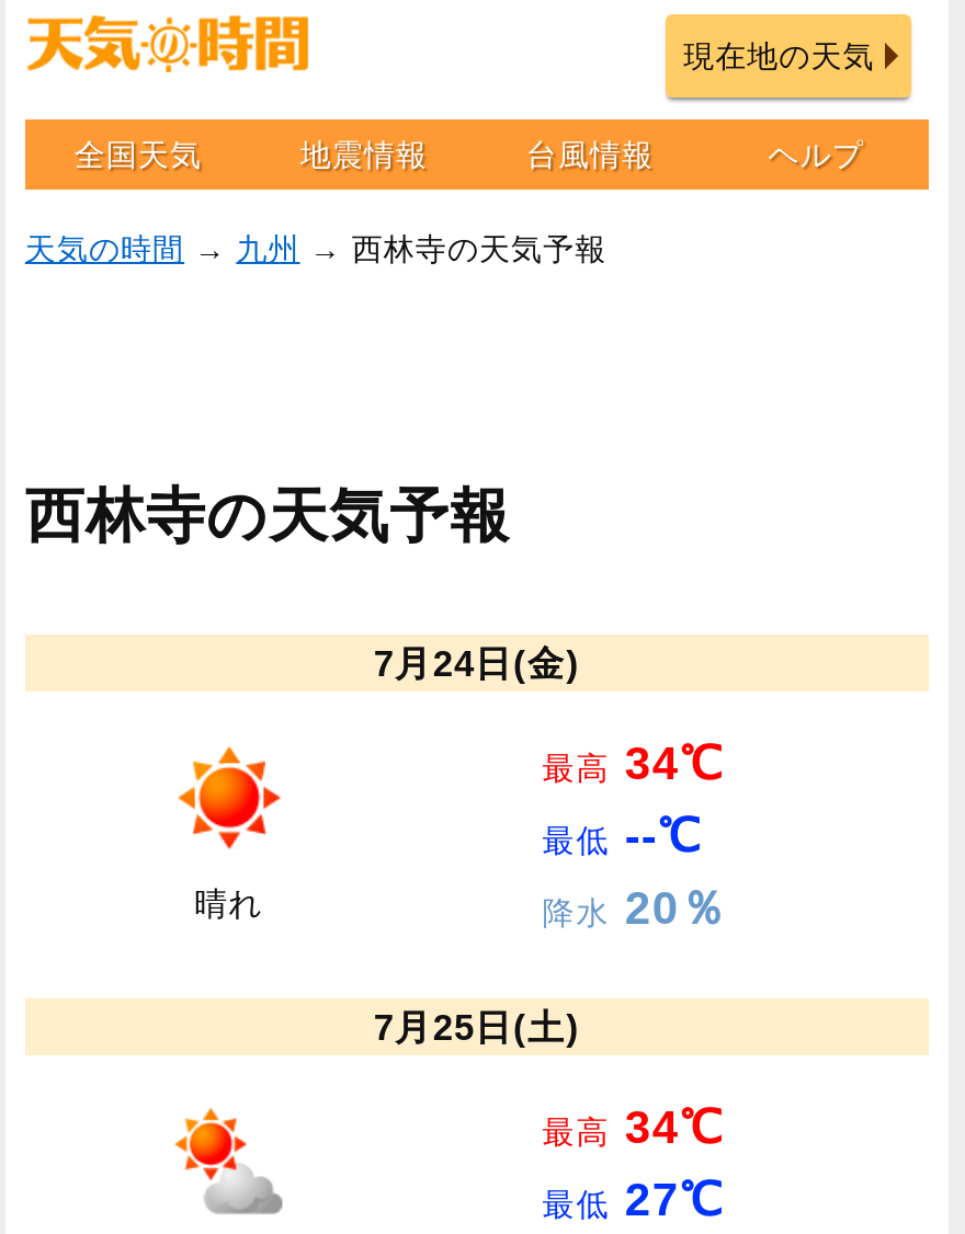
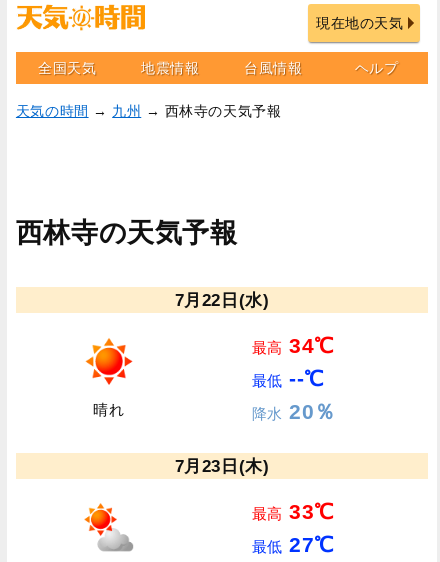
[373,643,580,683] 7月24日(金) -> [175,291,269,309] 7月22日(水)
[373,1007,580,1047] 7月25日(土) -> [175,457,269,475] 7月23日(木)
[542,1101,722,1152] 最高34℃ -> [252,500,334,523] 最高33℃

